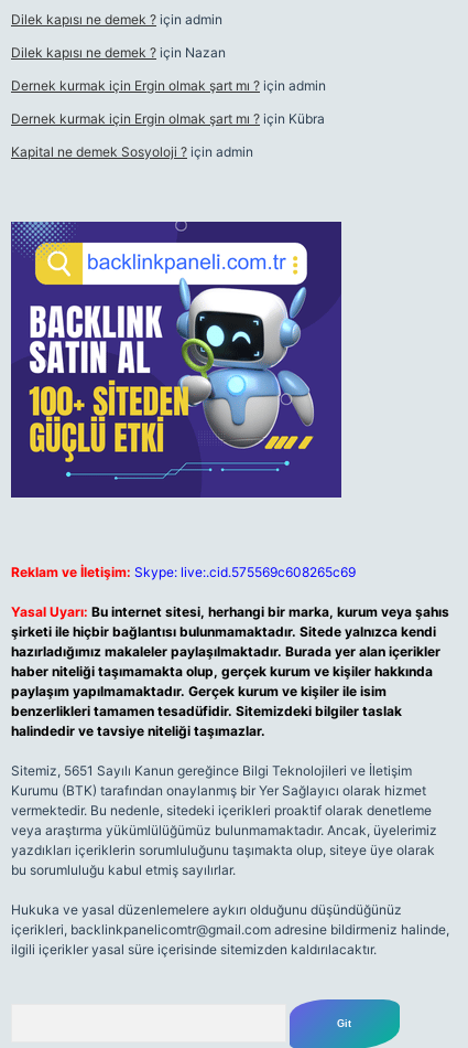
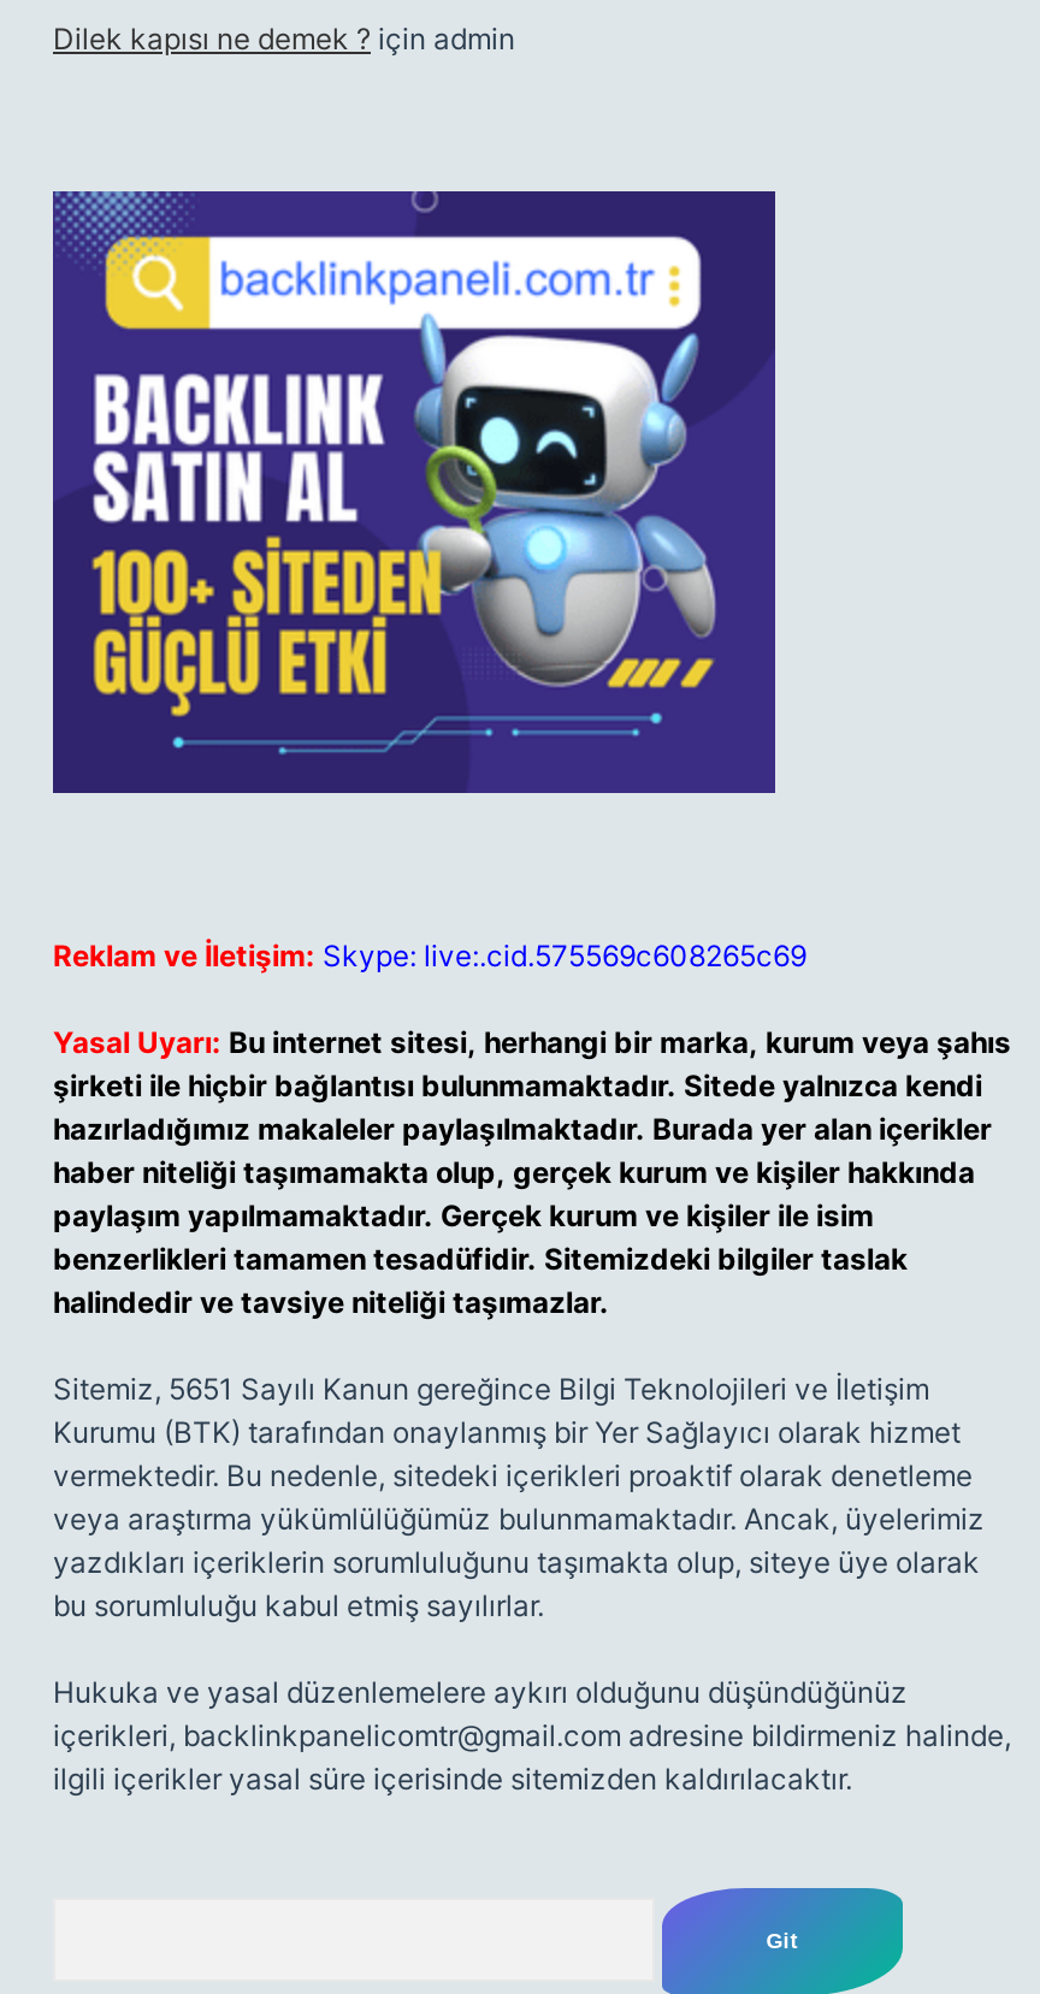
[11,44,326,160] Dilek kapısı ne demek ? için Nazan | Dernek kurmak için Ergin olmak şart mı ? için admin | Dernek kurmak için Ergin olmak şart mı ? için Kübra | Kapital ne demek Sosyoloji ? için admin -> none

